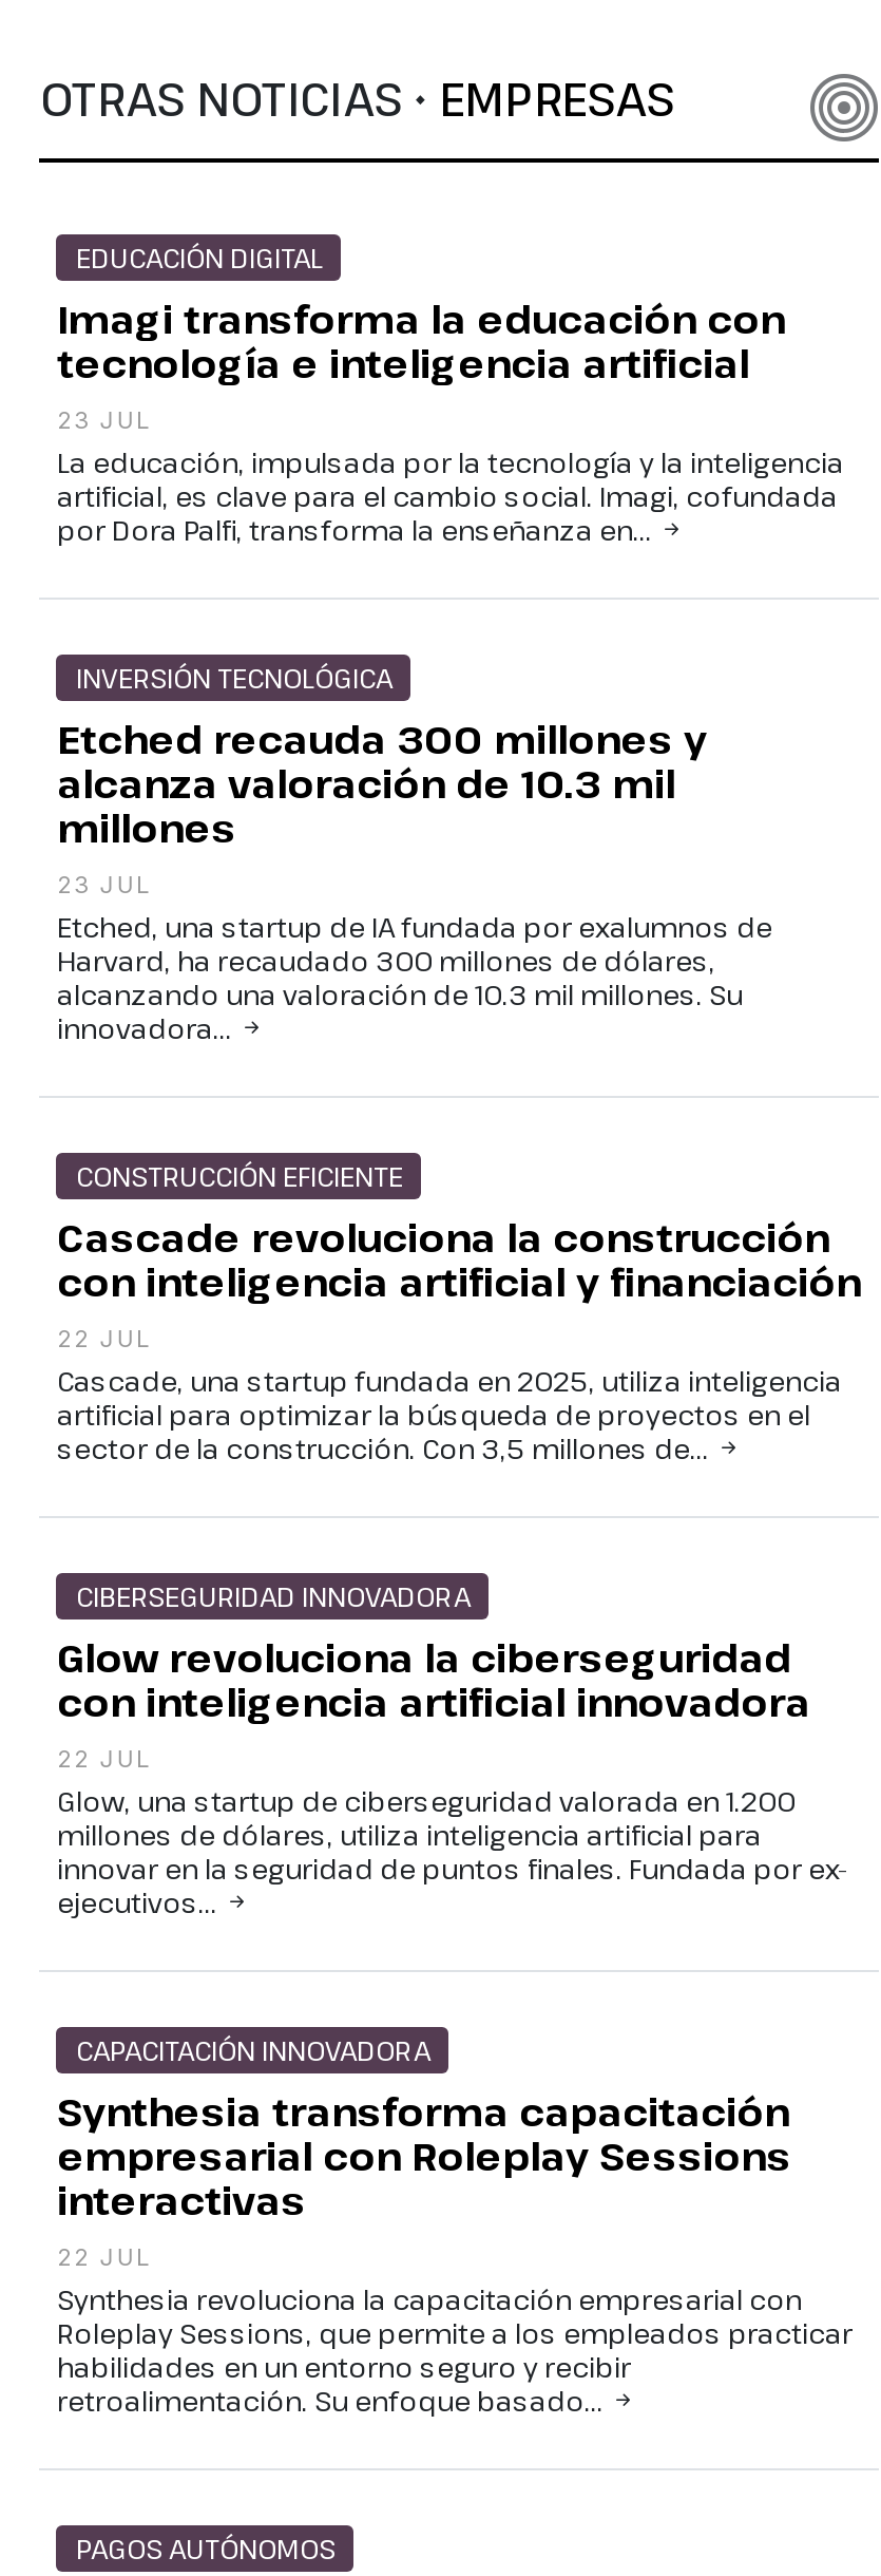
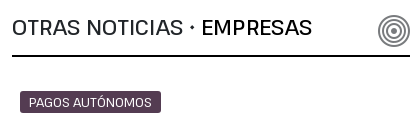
[57,238,844,548] EDUCACIÓN DIGITAL | Imagi transforma la educación con | tecnología e inteligencia artificial | 23 JUL | La educación, impulsada por la tecnología y la inteligencia | artificial, es clave para el cambio social. Imagi, cofundada | por Dora Palfi, transforma la enseñanza en... -> none
[57,658,772,1046] INVERSIÓN TECNOLÓGICA | Etched recauda 300 millones y | alcanza valoración de 10.3 mil | millones | 23 JUL | Etched, una startup de IA fundada por exalumnos de | Harvard, ha recaudado 300 millones de dólares, | alcanzando una valoración de 10.3 mil millones. Su | innovadora... -> none
[57,1156,861,1467] CONSTRUCCIÓN EFICIENTE | Cascade revoluciona la construcción | con inteligencia artificial y financiación | 22 JUL | Cascade, una startup fundada en 2025, utiliza inteligencia | artificial para optimizar la búsqueda de proyectos en el | sector de la construcción. Con 3,5 millones de... -> none
[57,1576,848,1921] CIBERSEGURIDAD INNOVADORA | Glow revoluciona la ciberseguridad | con inteligencia artificial innovadora | 22 JUL | Glow, una startup de ciberseguridad valorada en 1.200 | millones de dólares, utiliza inteligencia artificial para | innovar en la seguridad de puntos finales. Fundada por ex- | ejecutivos... -> none
[57,2030,852,2419] CAPACITACIÓN INNOVADORA | Synthesia transforma capacitación | empresarial con Roleplay Sessions | interactivas | 22 JUL | Synthesia revoluciona la capacitación empresarial con | Roleplay Sessions, que permite a los empleados practicar | habilidades en un entorno seguro y recibir | retroalimentación. Su enfoque basado... -> none

